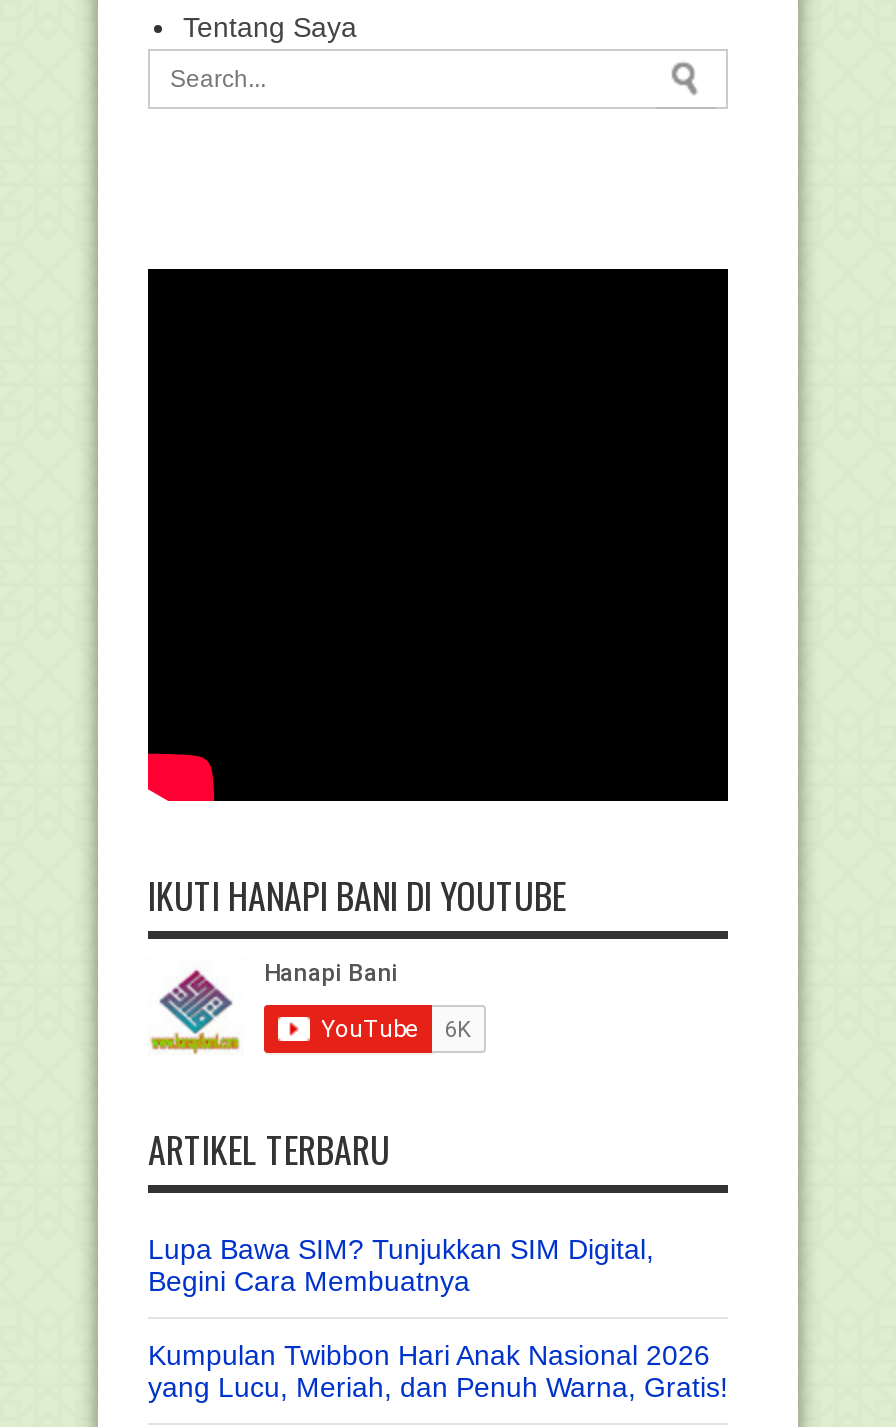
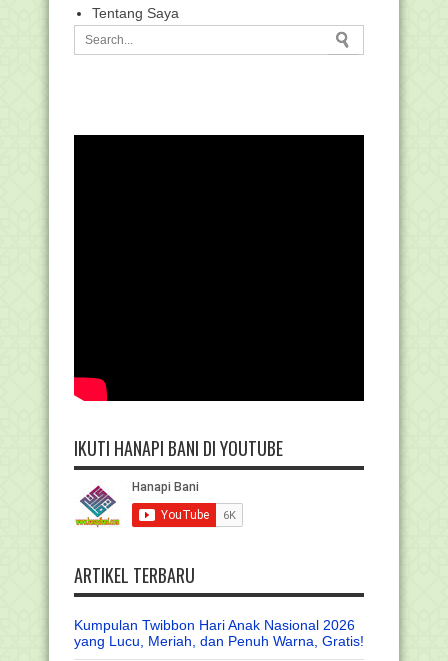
[148,1234,654,1298] Lupa Bawa SIM? Tunjukkan SIM Digital, | Begini Cara Membuatnya -> none

